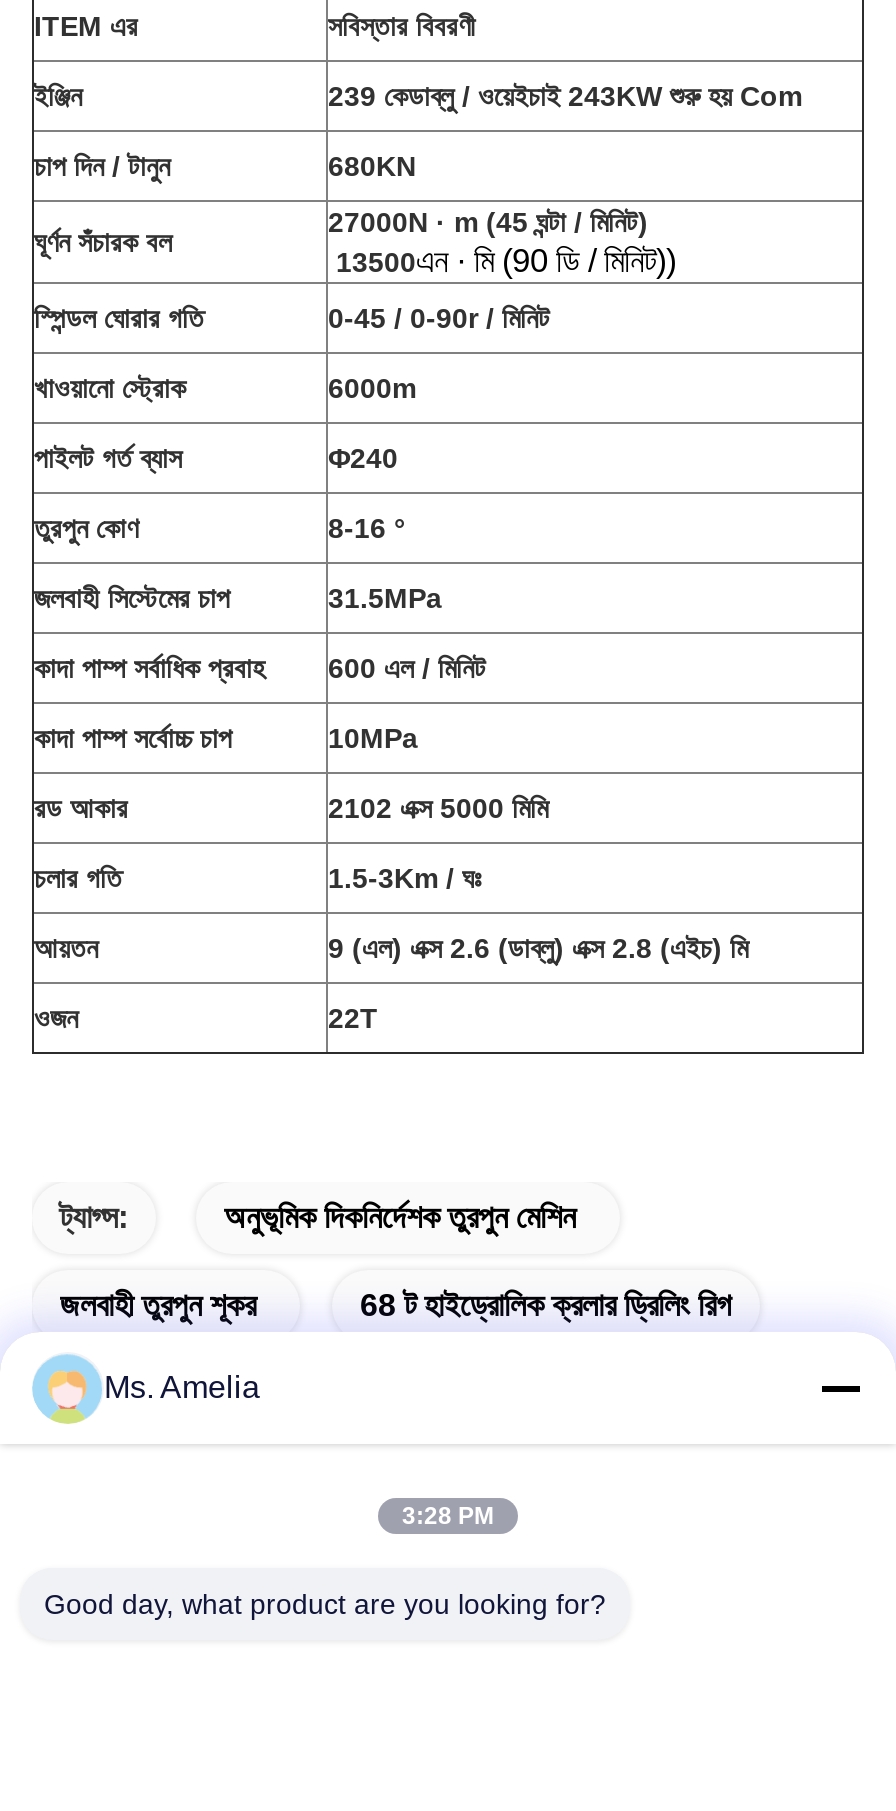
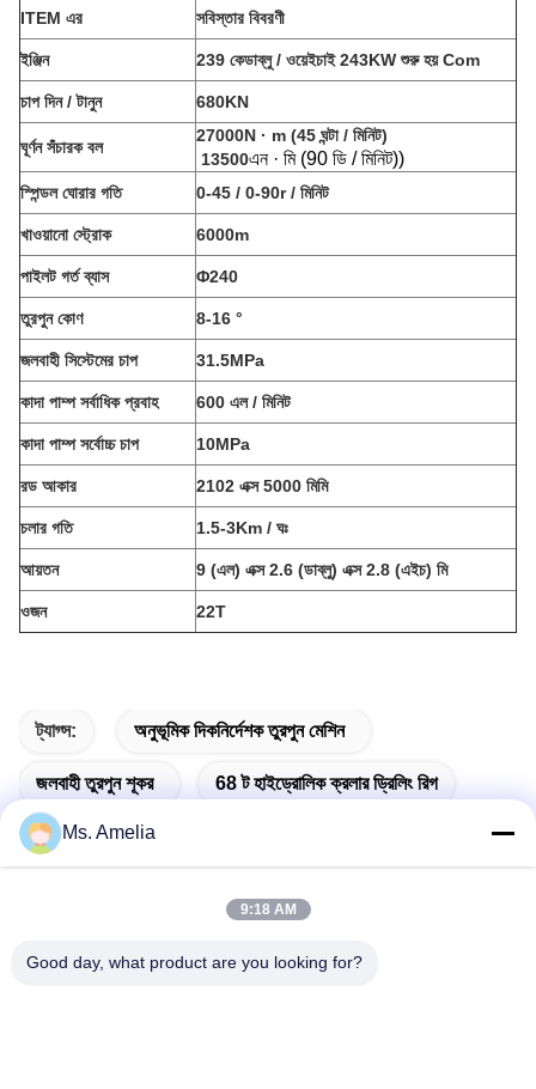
[402,1502,494,1530] 3:28 PM -> [240,901,296,918] 9:18 AM

